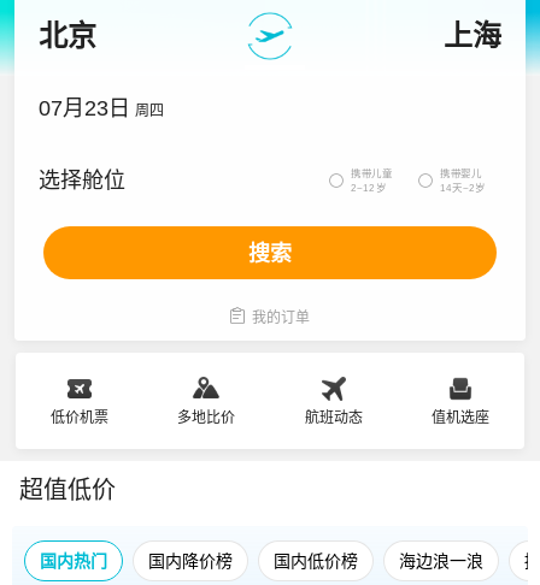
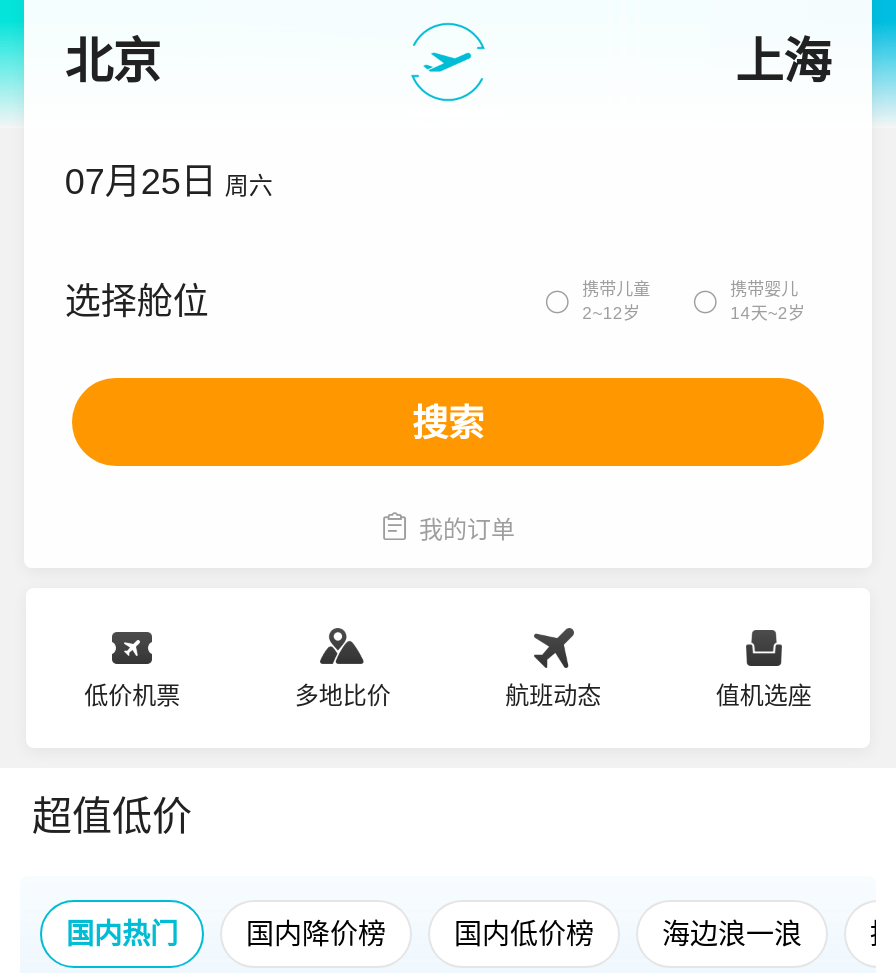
[39,96,164,120] 07月23日 周四 -> [65,162,273,202] 07月25日 周六

